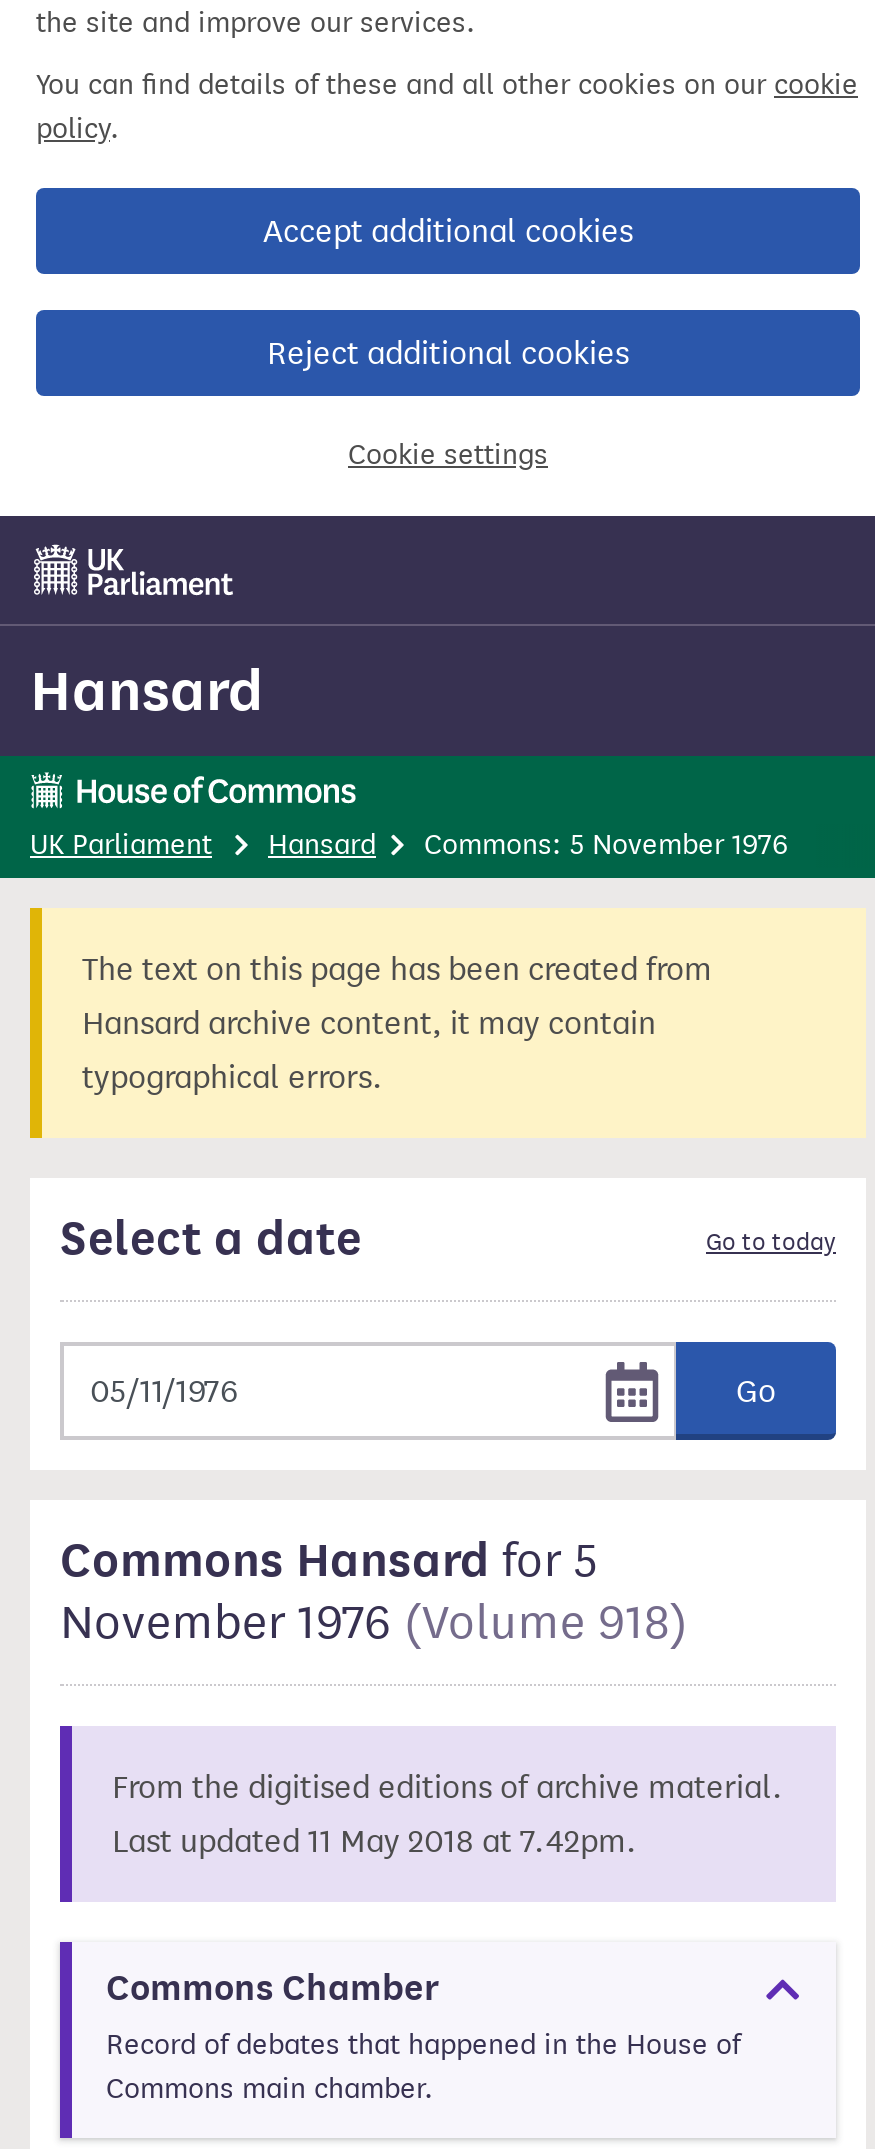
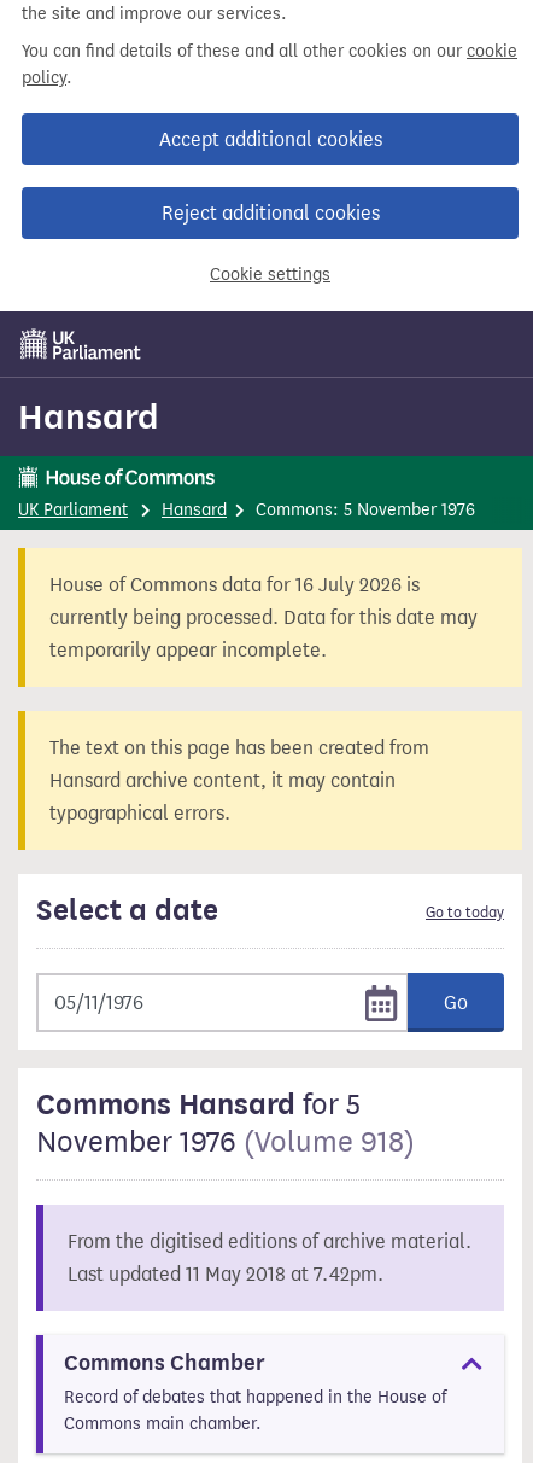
none -> [49,573,478,662] House of Commons data for 16 July 2026 is | currently being processed. Data for this date may | temporarily appear incomplete.

